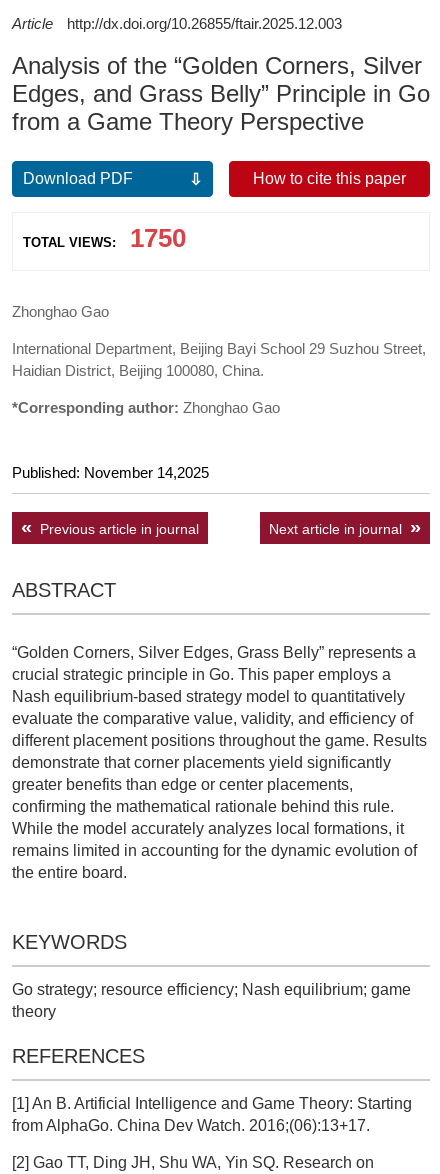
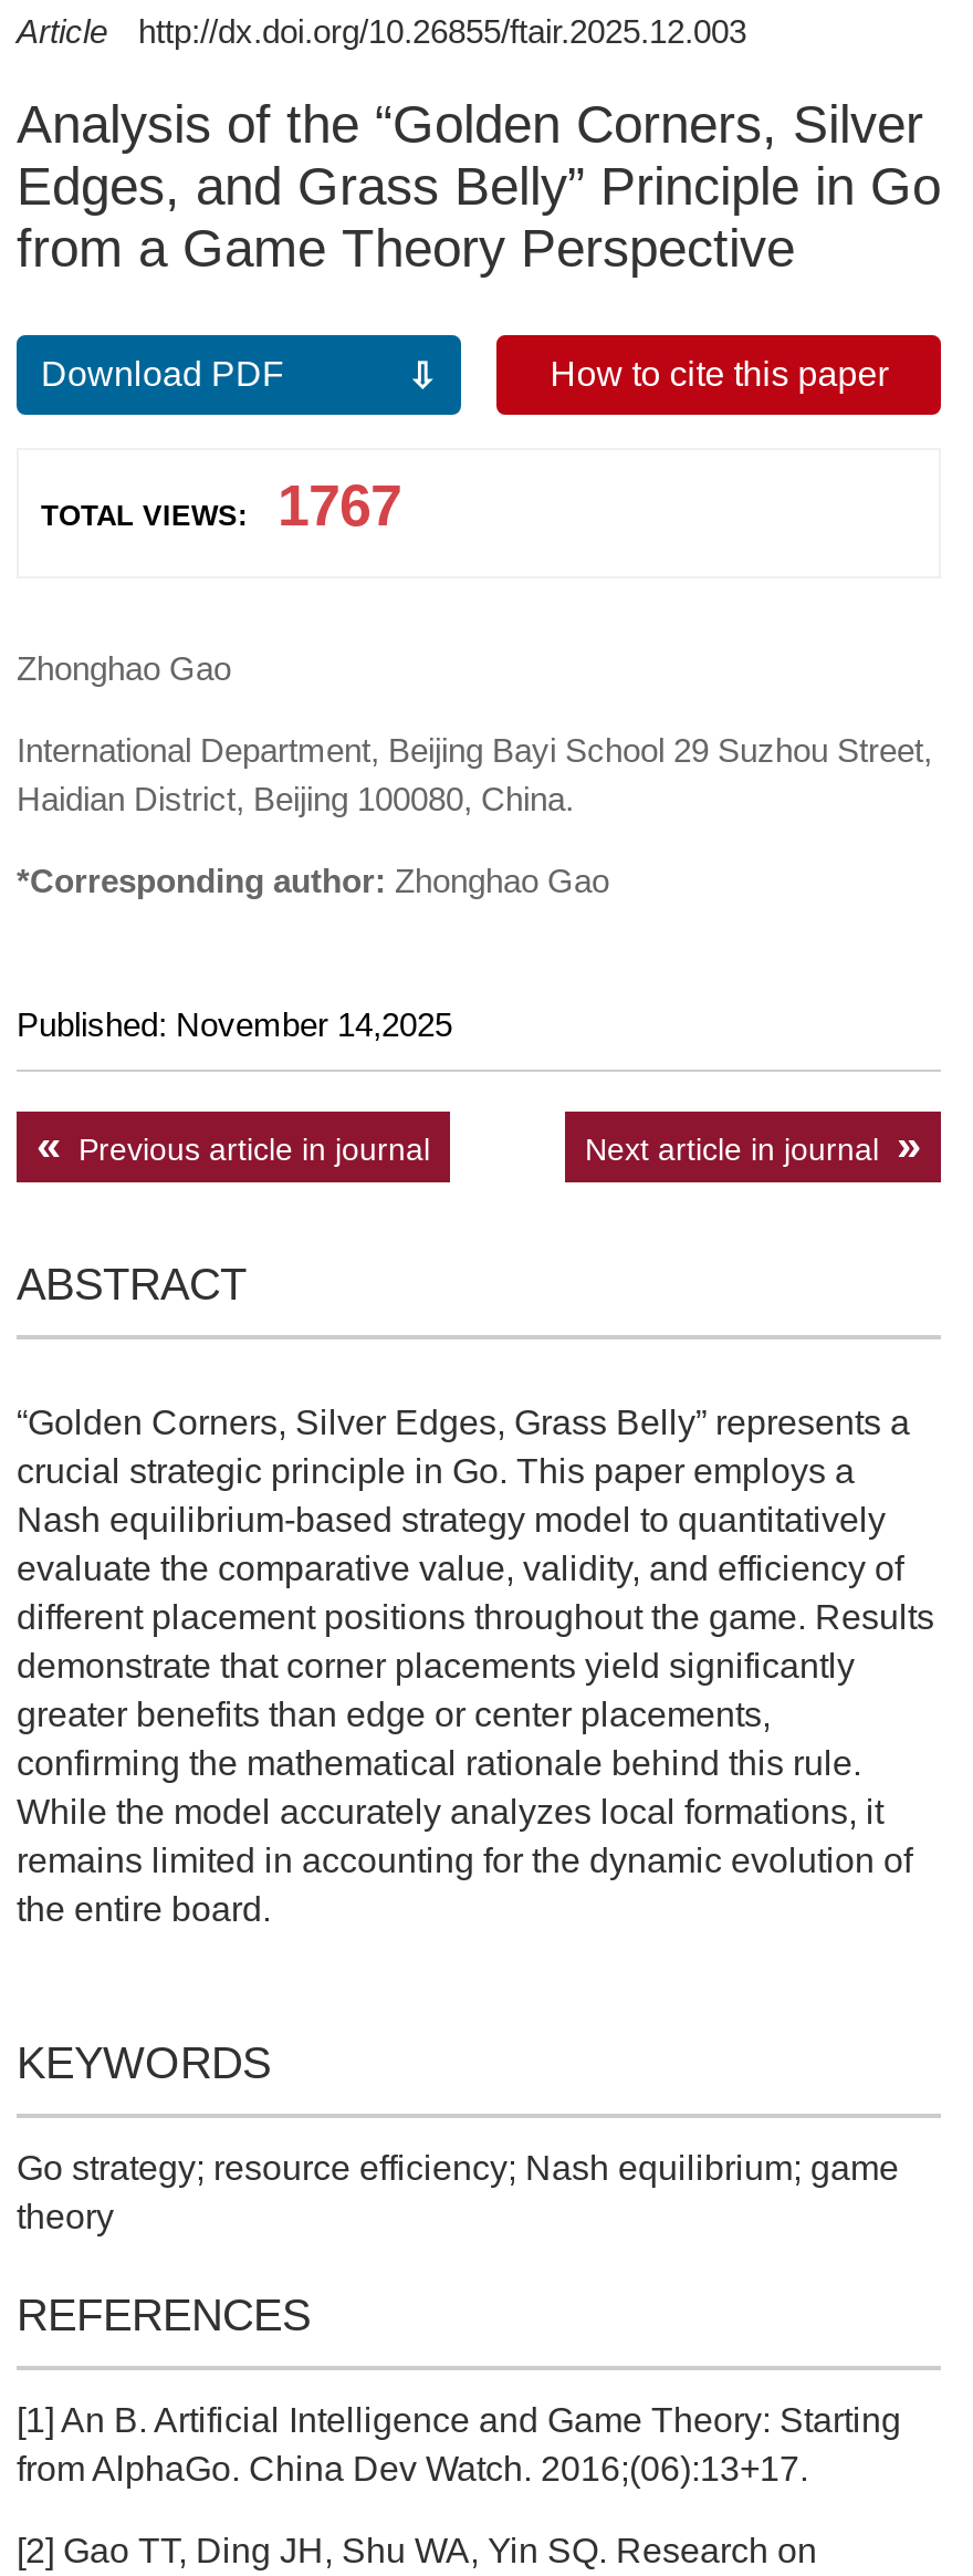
[23,223,186,253] TOTAL VIEWS: 1750 -> [41,472,401,539] TOTAL VIEWS: 1767

